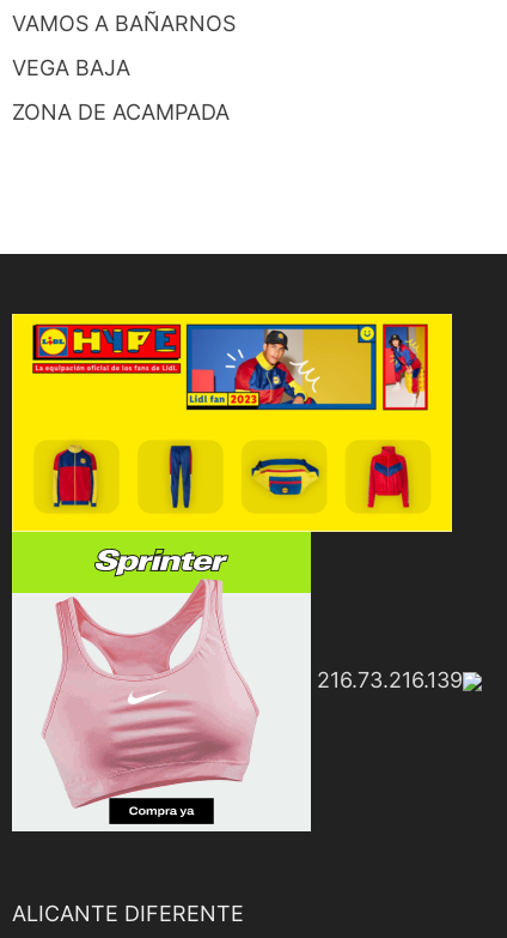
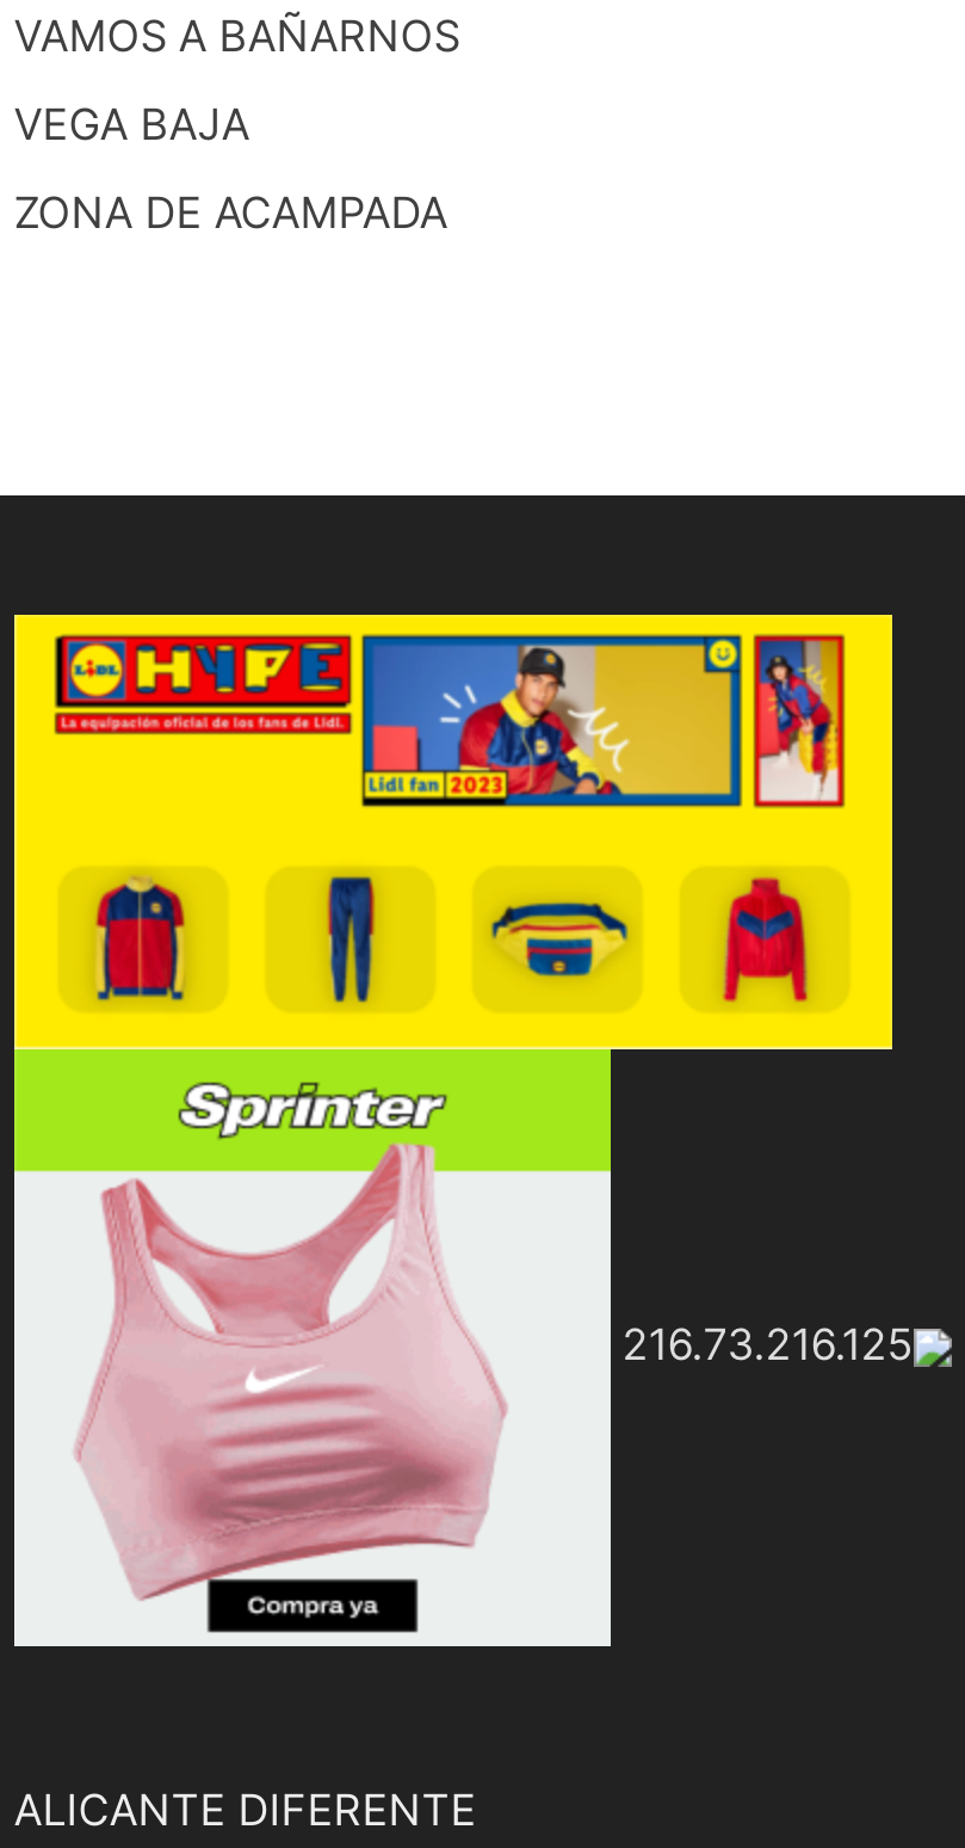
[317,668,463,693] 216.73.216.139 -> [622,1320,913,1370] 216.73.216.125

